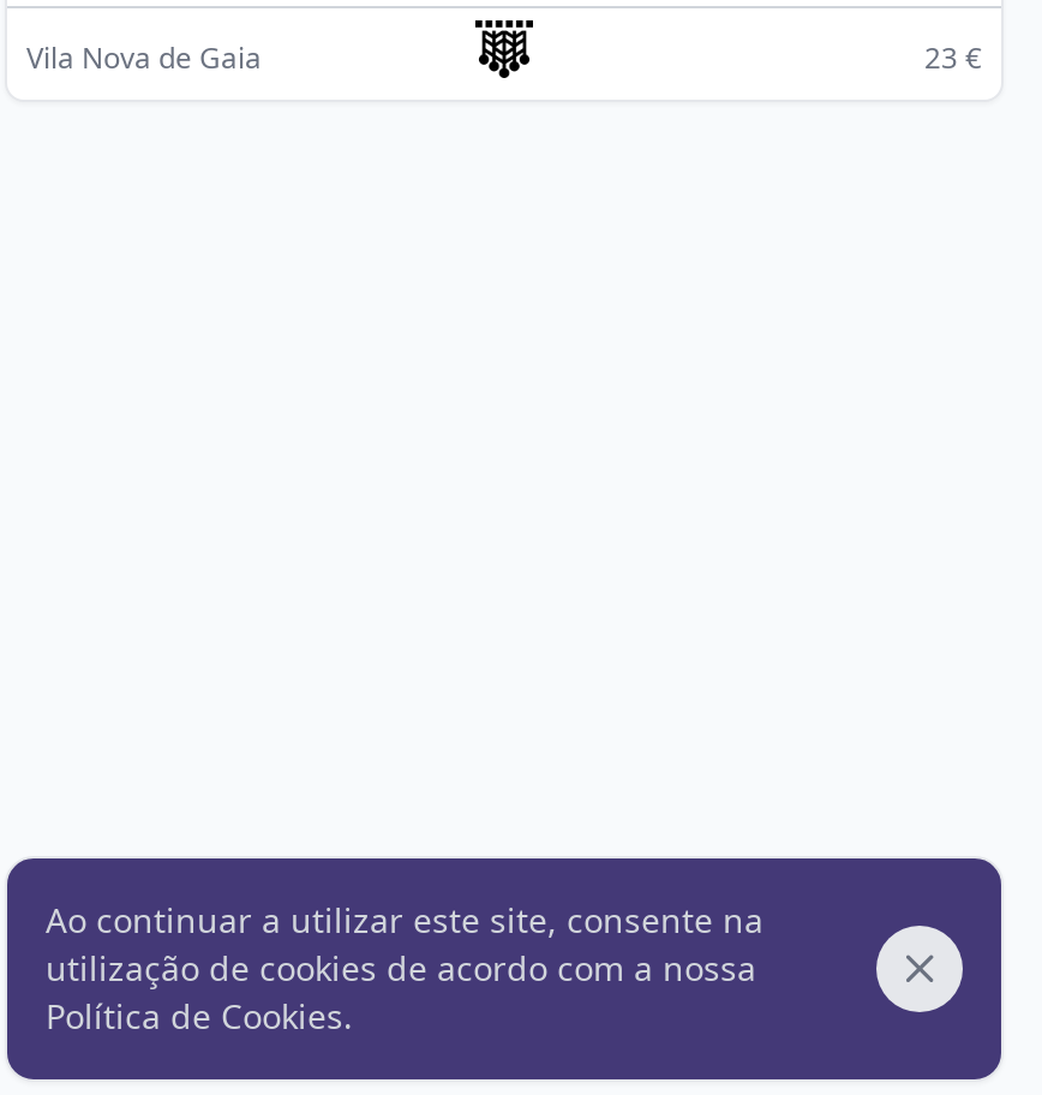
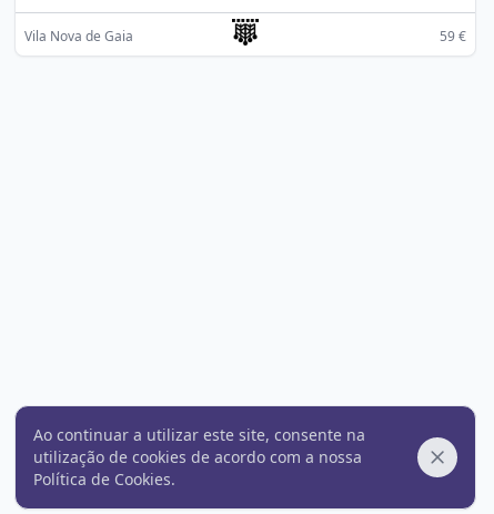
[924,37,982,78] 23 € -> [440,27,466,46] 59 €

